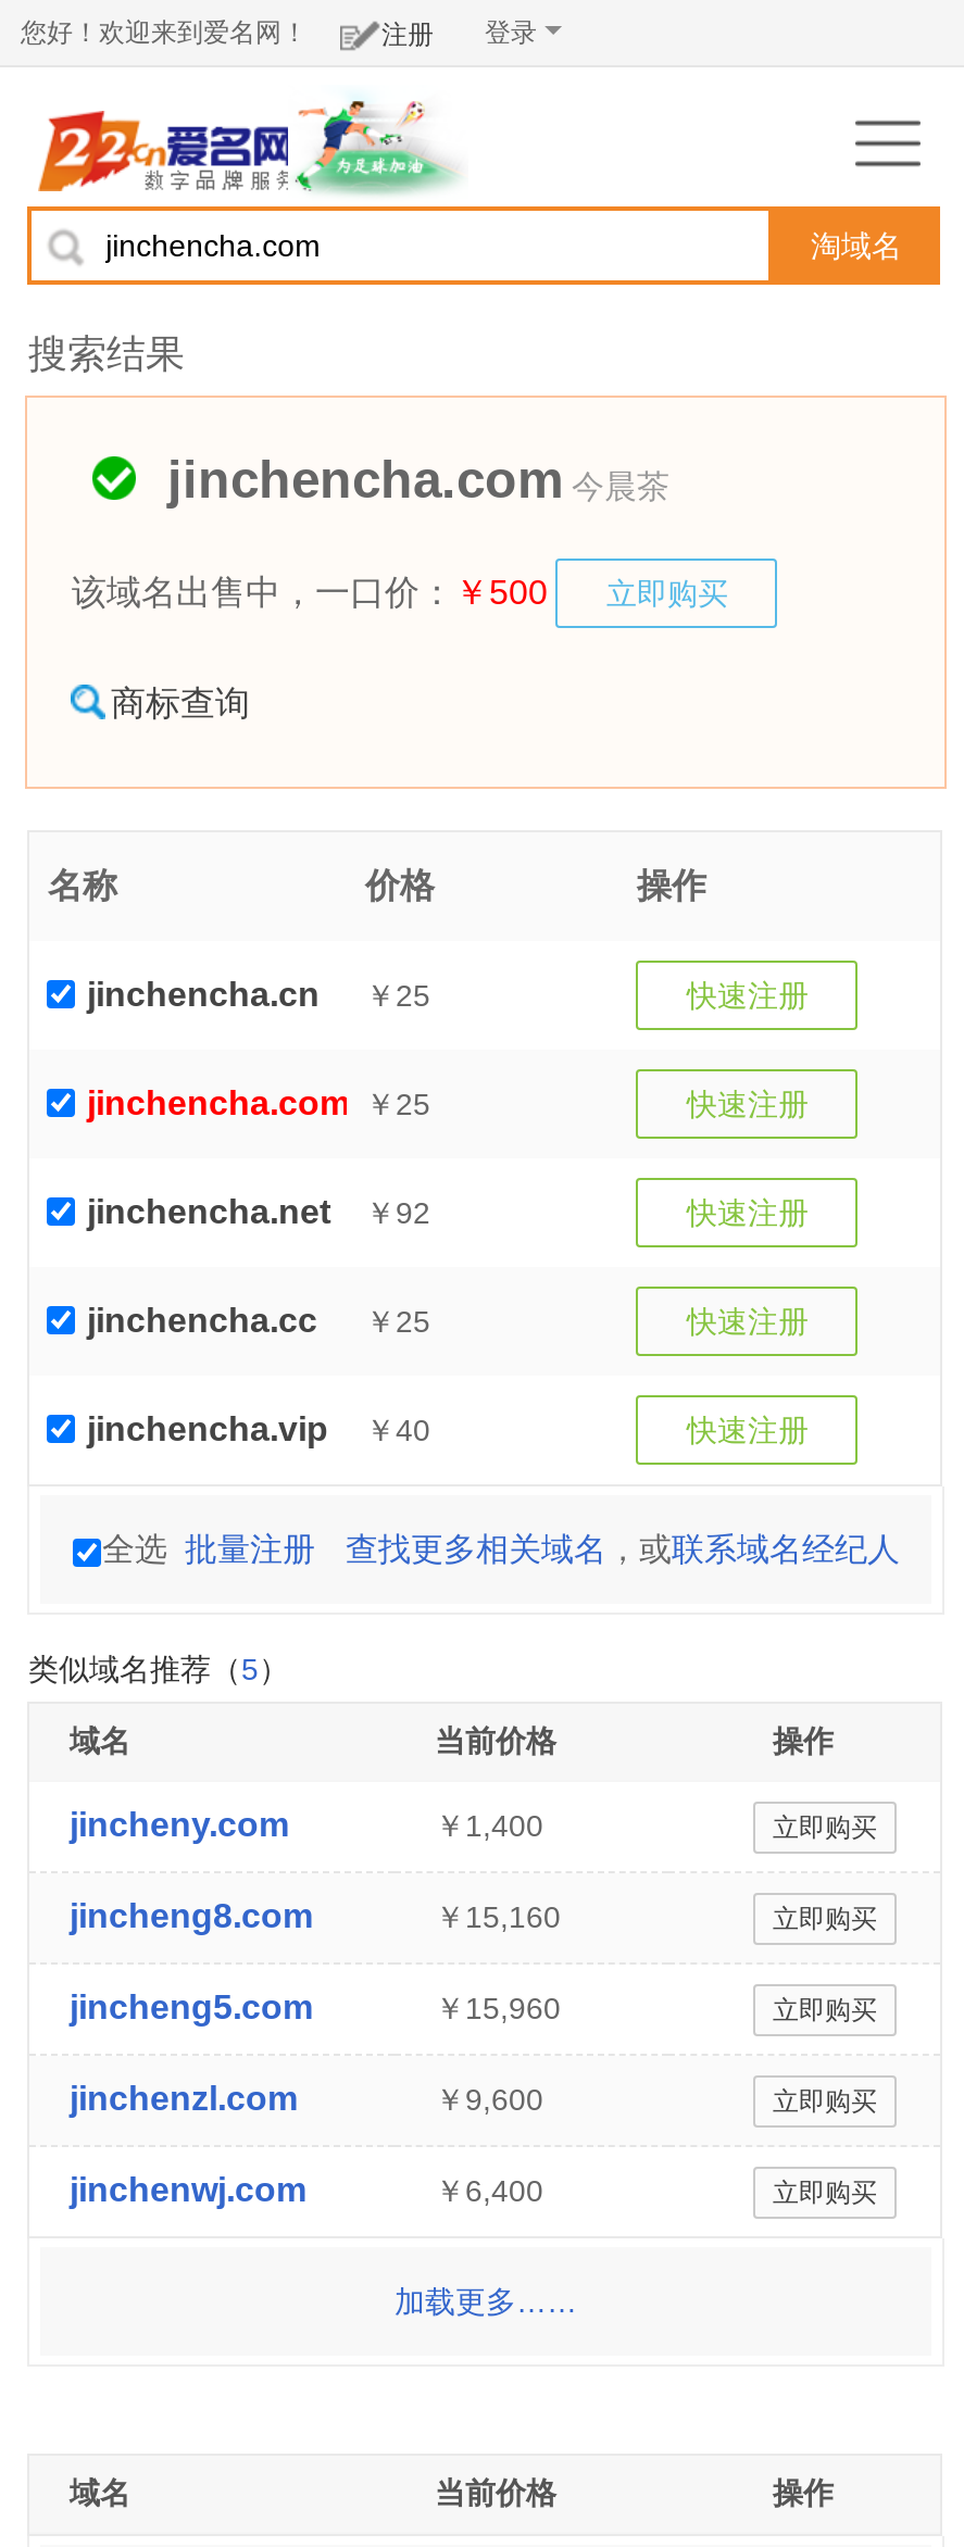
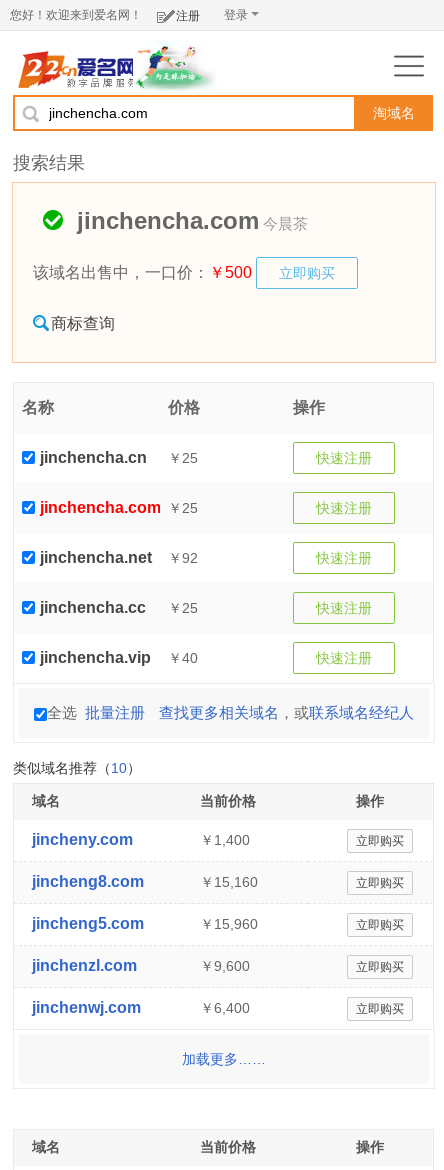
[28,1653,289,1687] 类似域名推荐（5） -> [13,760,141,776] 类似域名推荐（10）

